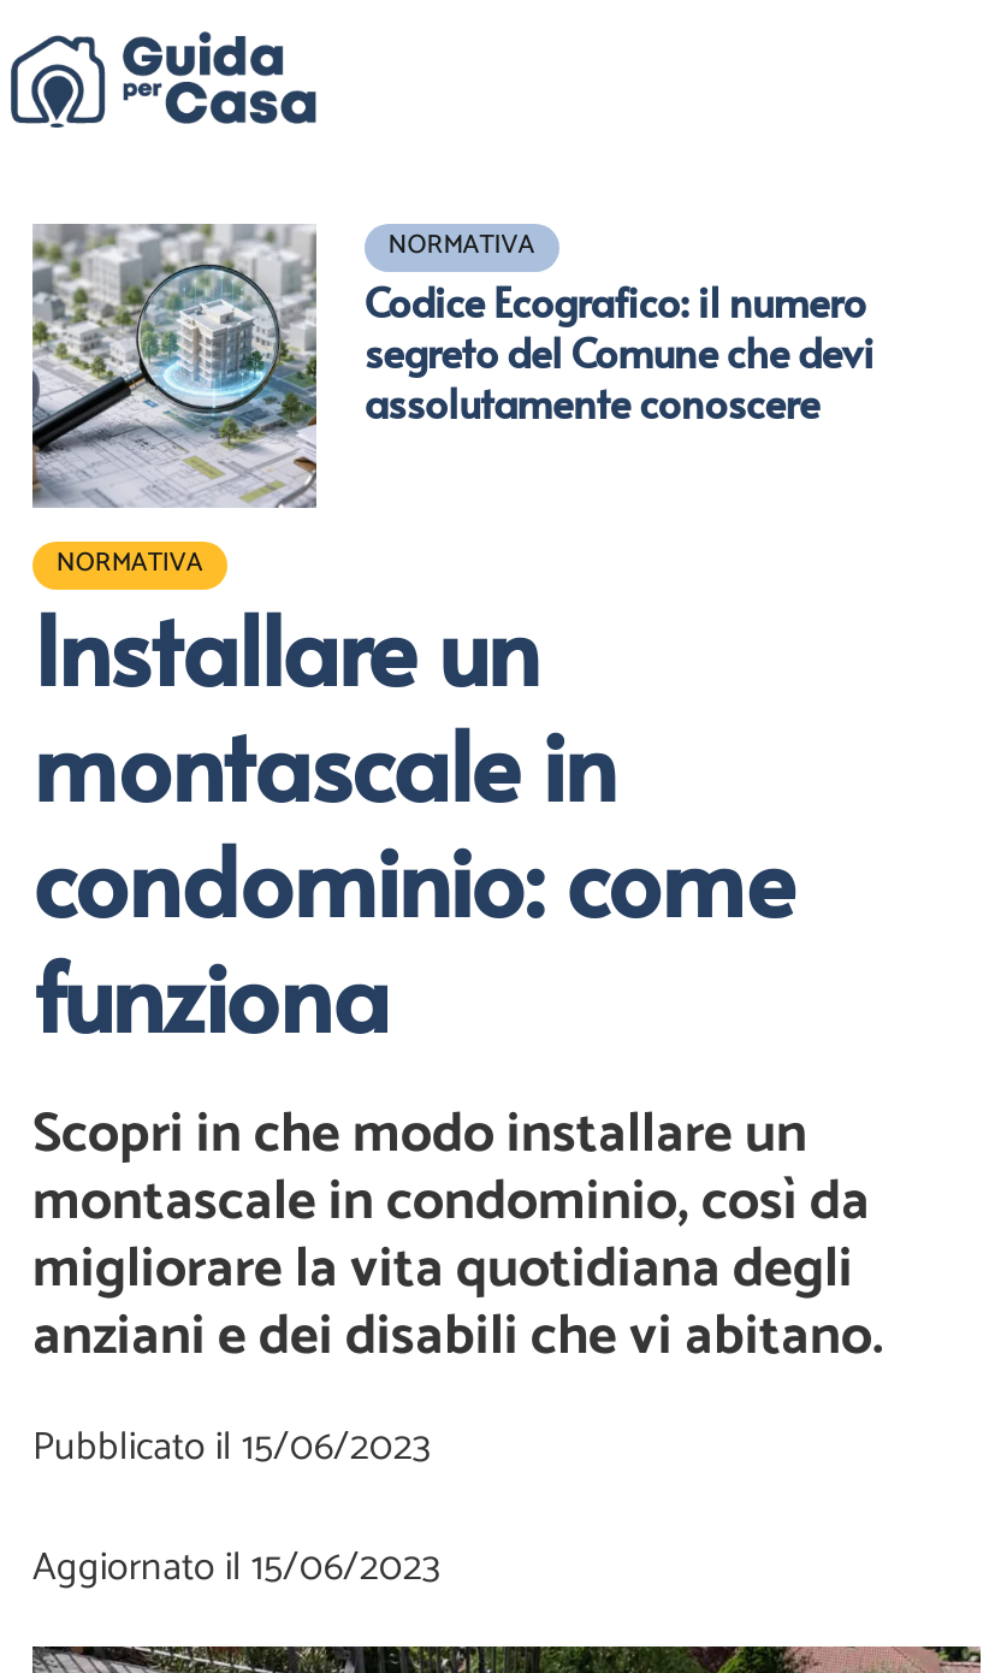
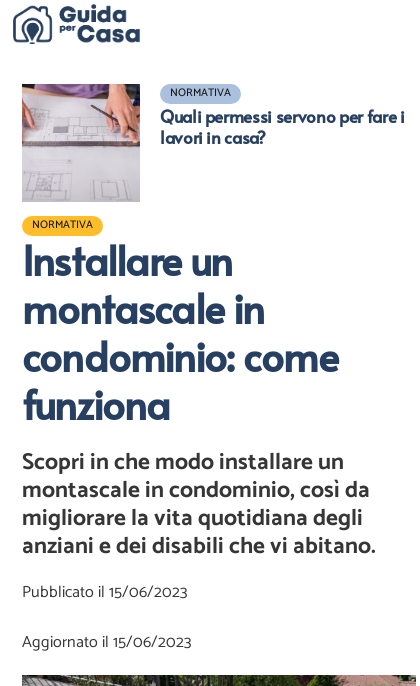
[30,224,874,508] [image] | Codice Ecografico: il numero | segreto del Comune che devi | assolutamente conoscere -> [21,83,405,201] [image] | Quali permessi servono per fare i | lavori in casa?

